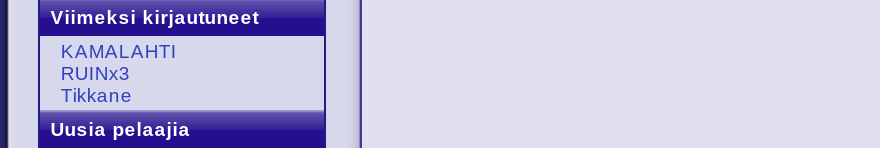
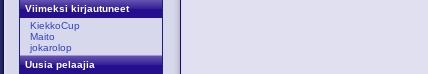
[61,40,177,106] KAMALAHTI | RUINx3 | Tikkane -> [30,20,80,53] KiekkoCup | Maito | jokarolop

